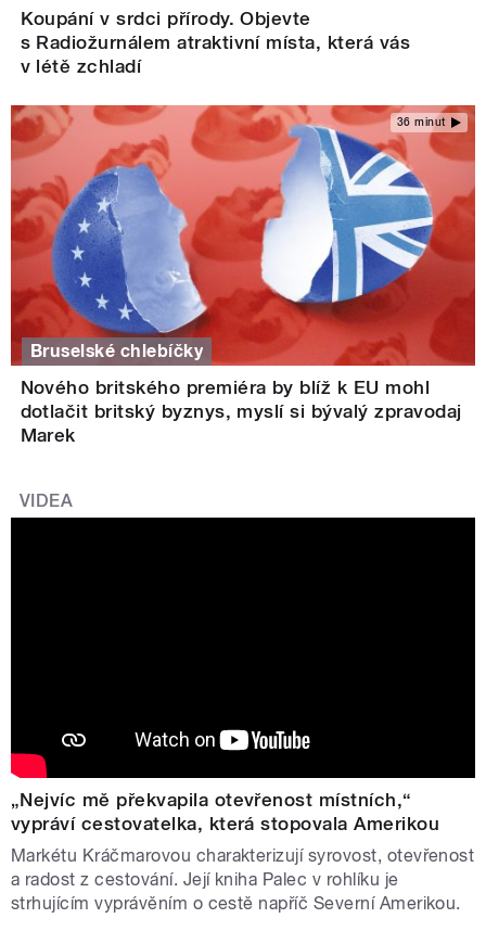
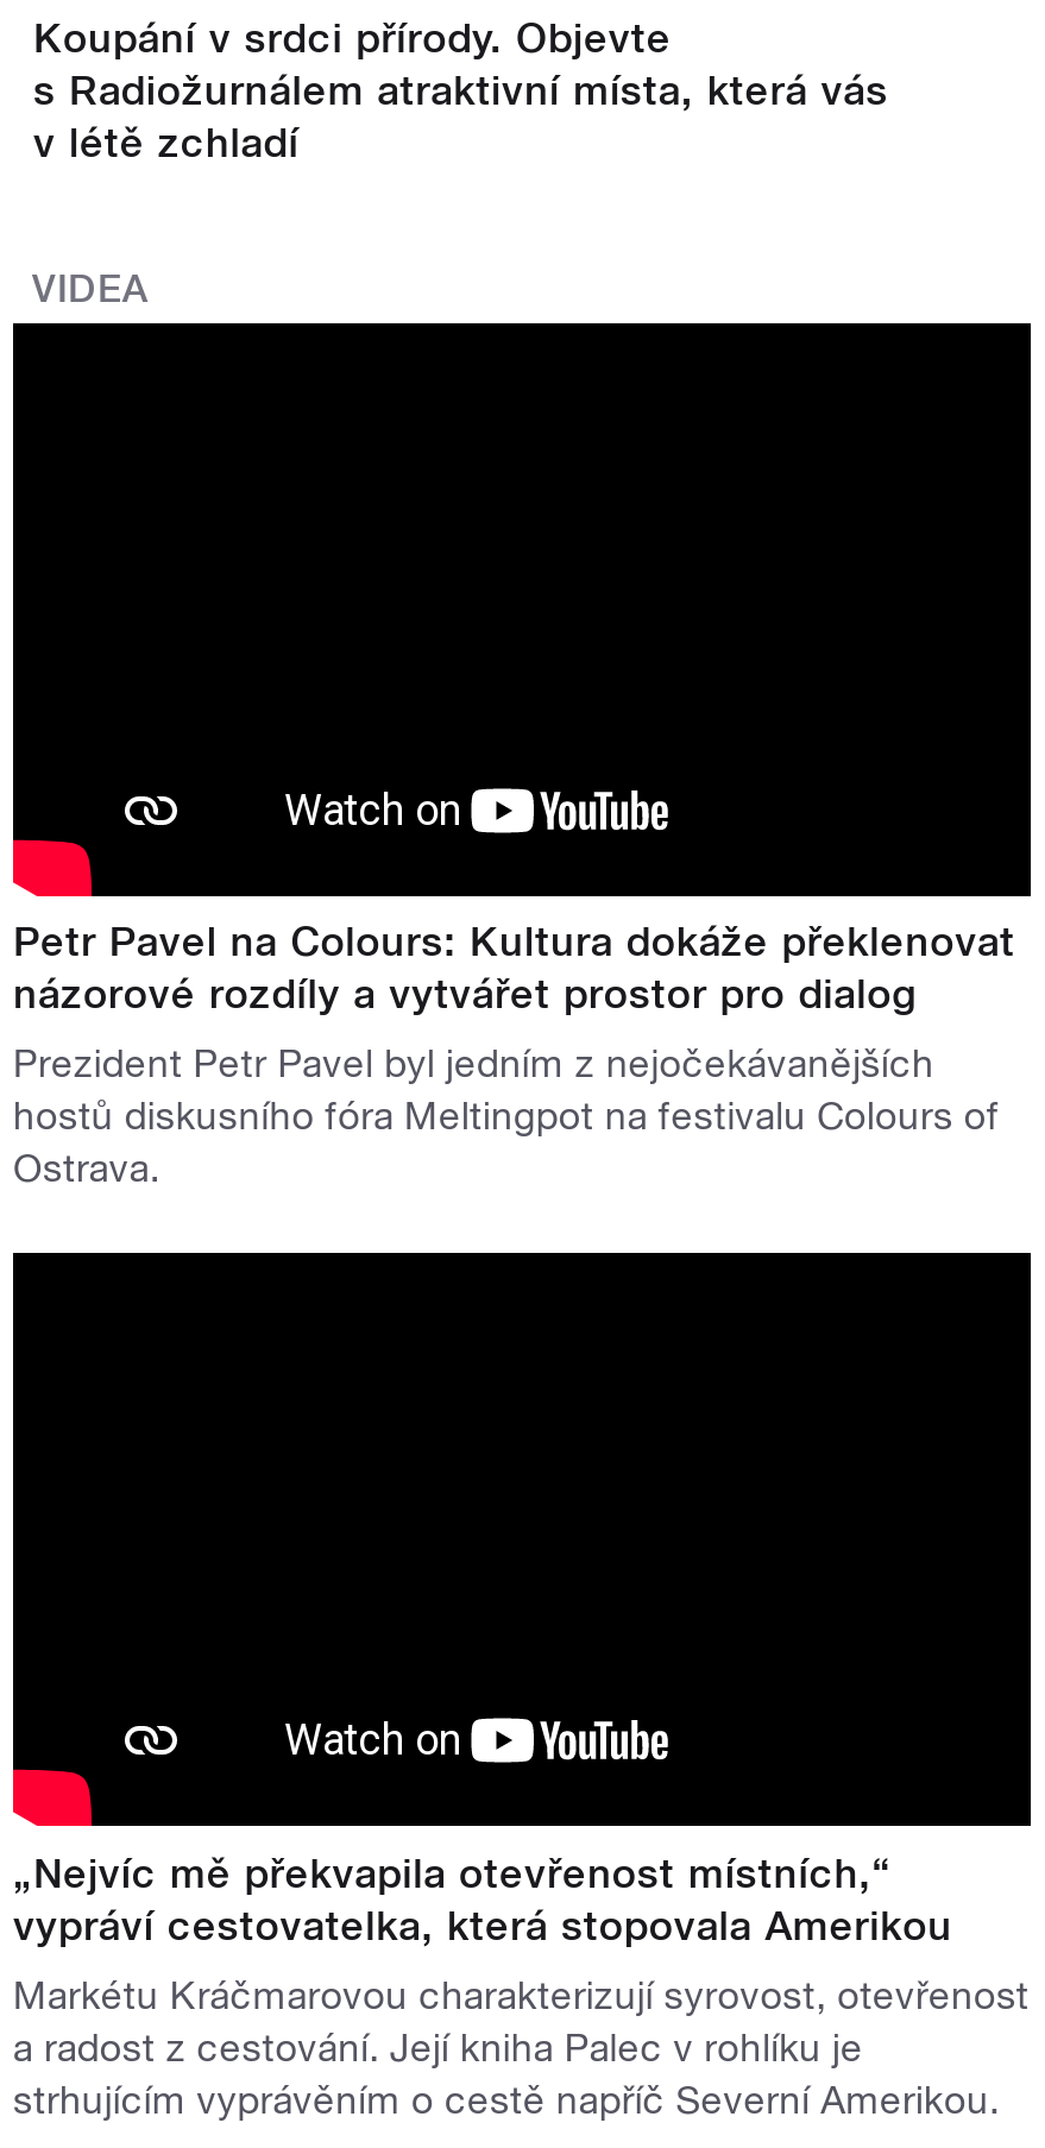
[10,104,476,367] [image] | 36 minut -> none
[20,341,462,446] Bruselské chlebíčky | Nového britského premiéra by blíž k EU mohl | dotlačit britský byznys, myslí si bývalý zpravodaj | Marek -> none
moved [20,491,73,512] -> [32,265,150,310]: VIDEA
none -> [13,918,1015,1192] Petr Pavel na Colours: Kultura dokáže překlenovat | názorové rozdíly a vytvářet prostor pro dialog | Prezident Petr Pavel byl jedním z nejočekávanějších | hostů diskusního fóra Meltingpot na festivalu Colours of | Ostrava.

